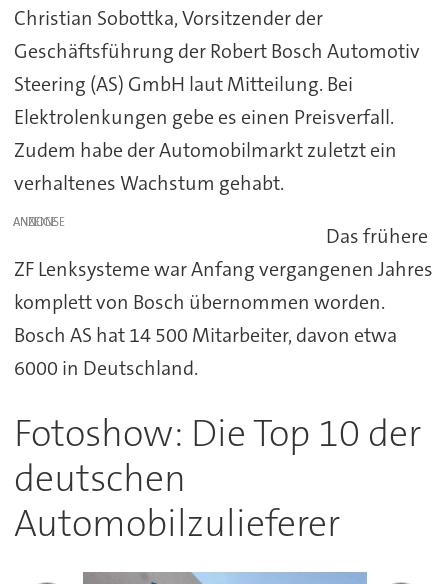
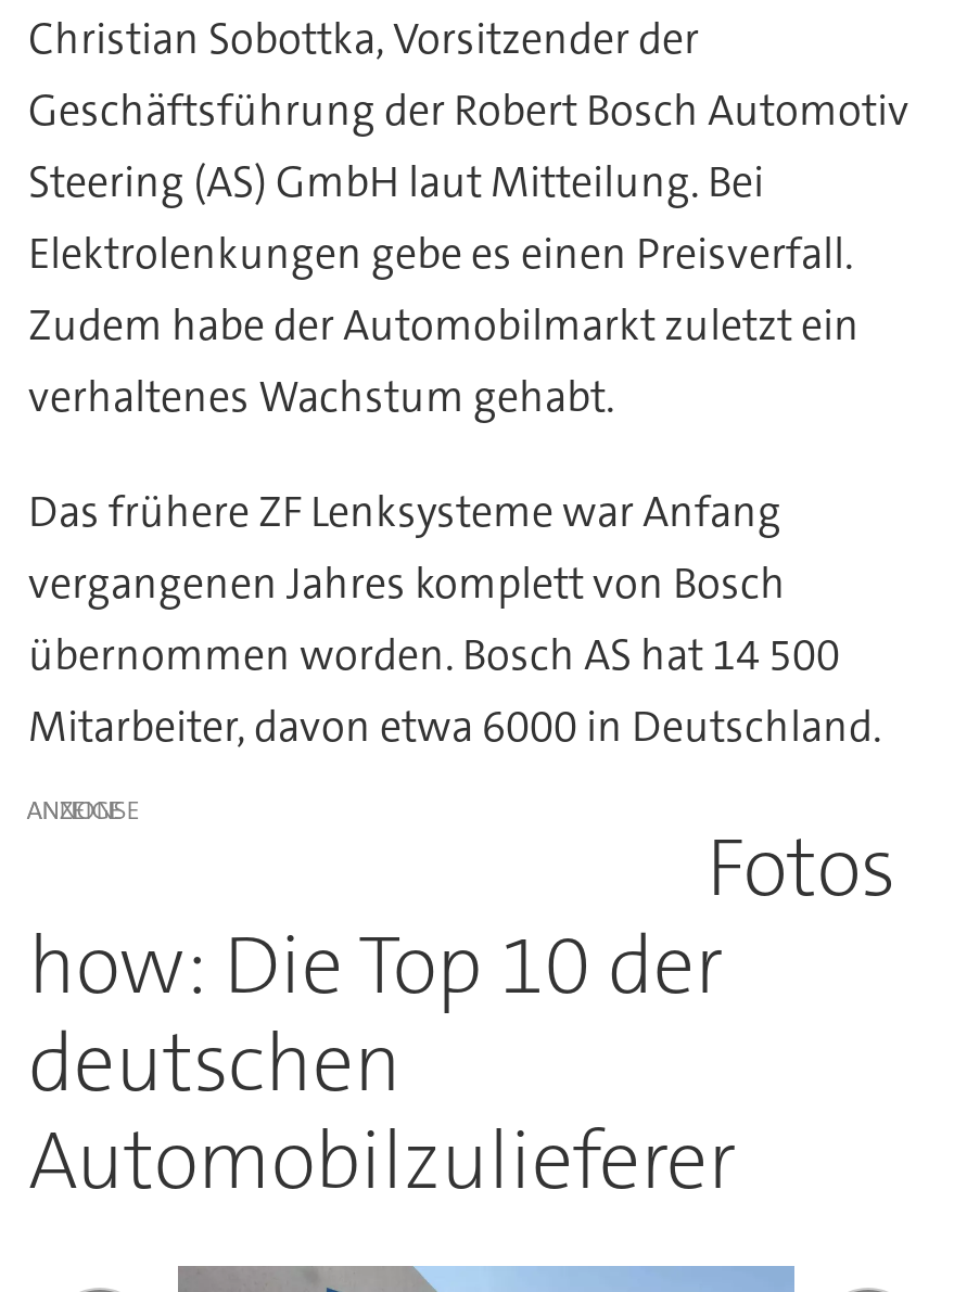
none -> [28,482,881,753] Das frühere ZF Lenksysteme war Anfang | vergangenen Jahres komplett von Bosch | übernommen worden. Bosch AS hat 14 500 | Mitarbeiter, davon etwa 6000 in Deutschland.
moved [13,214,57,230] -> [26,792,122,827]: ANZEIGE
[14,223,433,458] Das frühere | ZF Lenksysteme war Anfang vergangenen Jahres | komplett von Bosch übernommen worden. | Bosch AS hat 14 500 Mitarbeiter, davon etwa | 6000 in Deutschland. | Fotoshow: Die Top 10 der -> [28,814,895,1018] Fotos | how: Die Top 10 der

